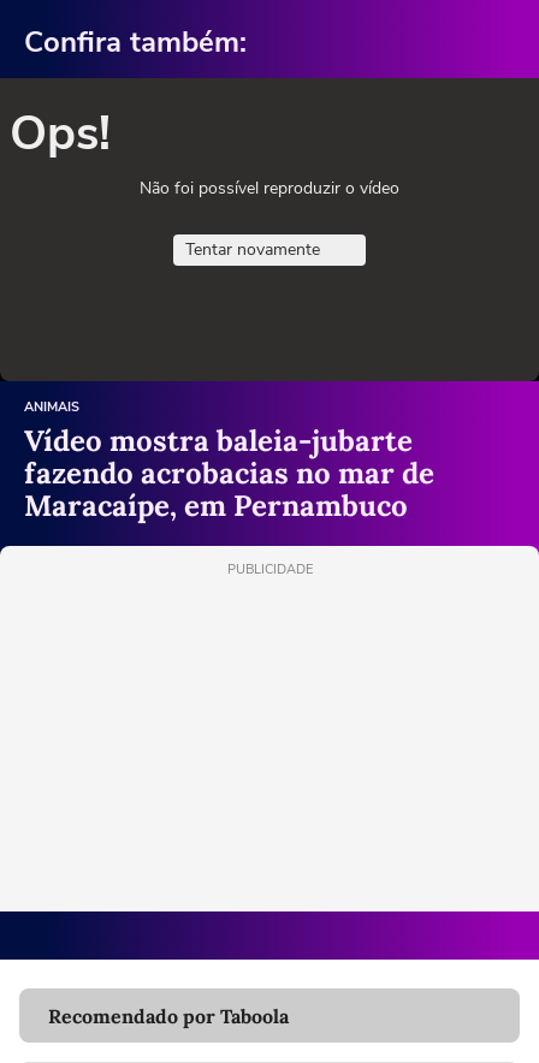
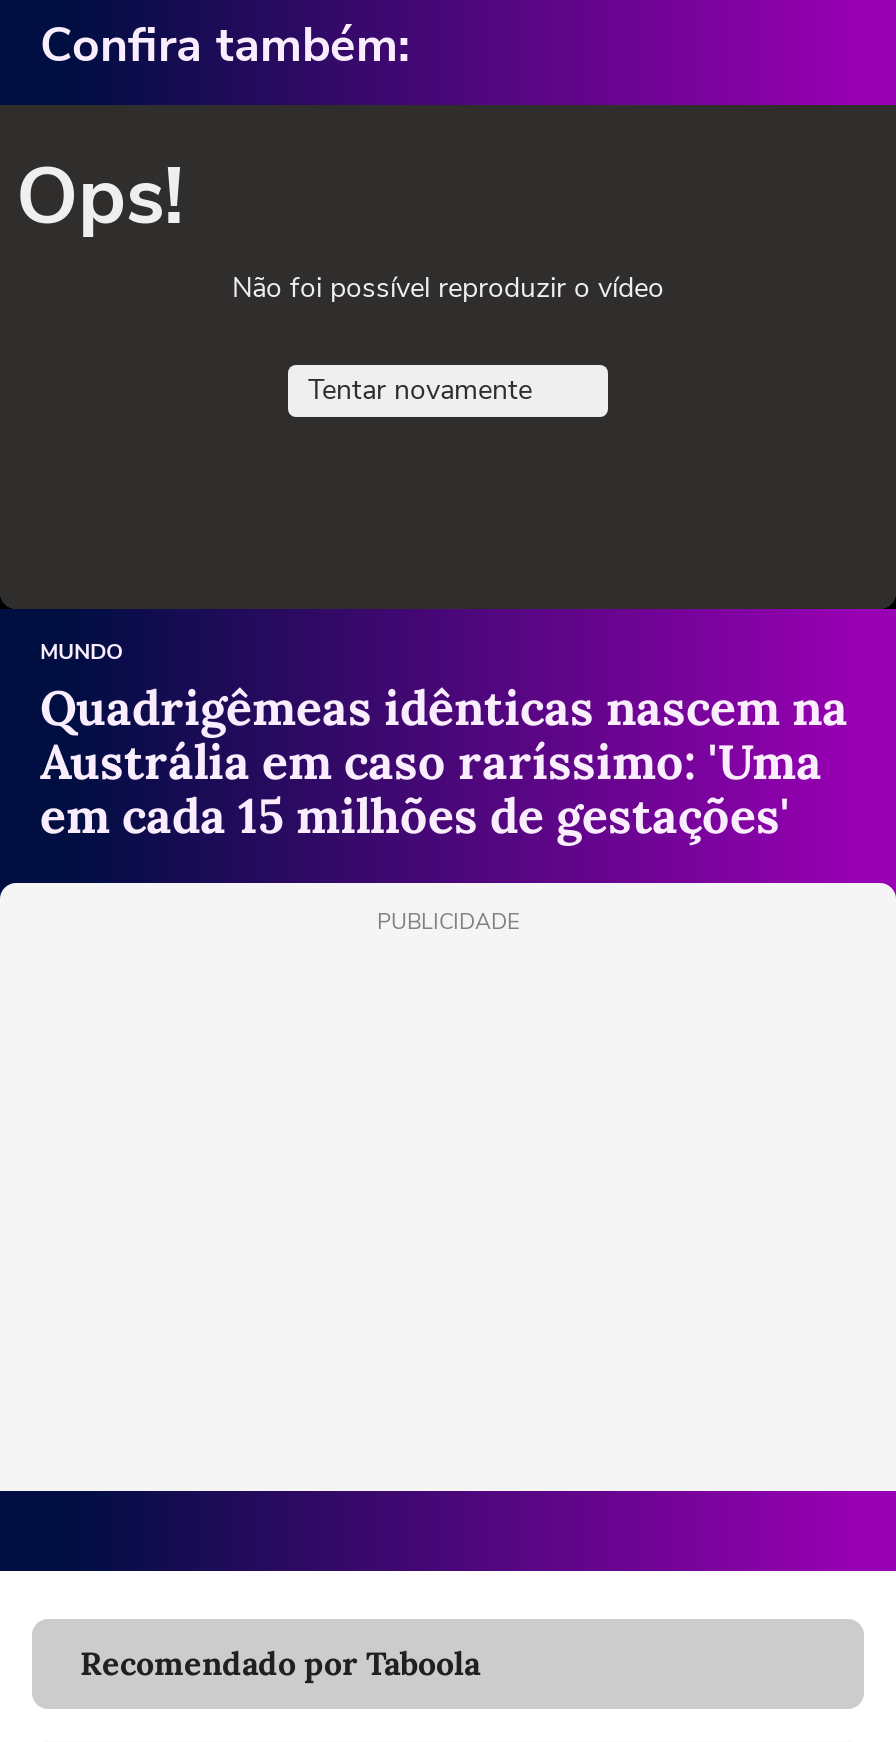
[24,398,434,525] ANIMAIS | Vídeo mostra baleia-jubarte | fazendo acrobacias no mar de | Maracaípe, em Pernambuco -> [40,636,848,846] MUNDO | Quadrigêmeas idênticas nascem na | Austrália em caso raríssimo: 'Uma | em cada 15 milhões de gestações'

